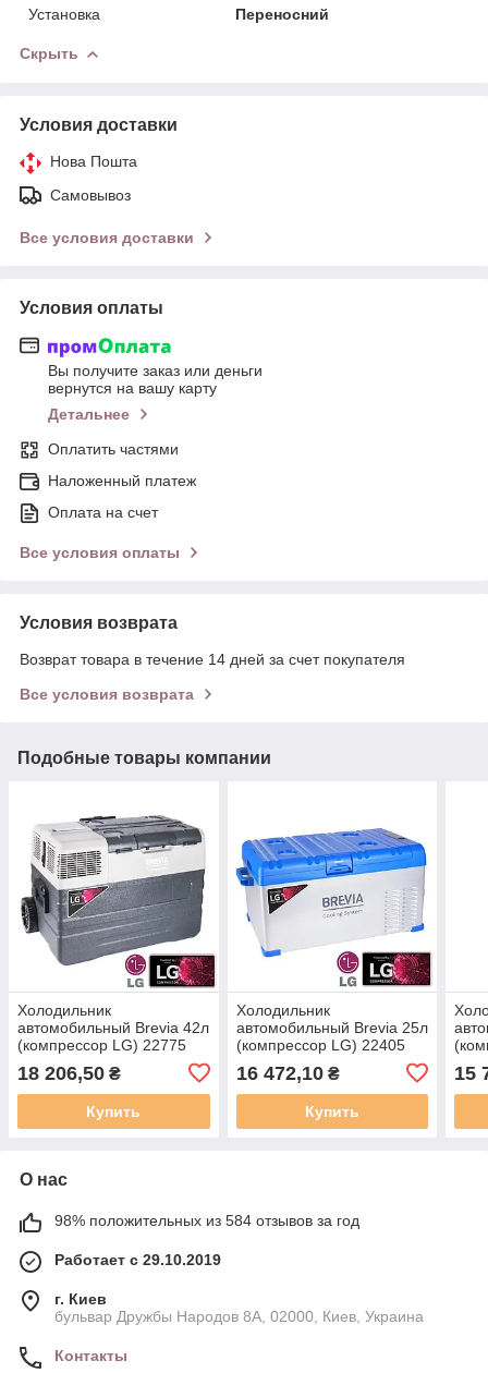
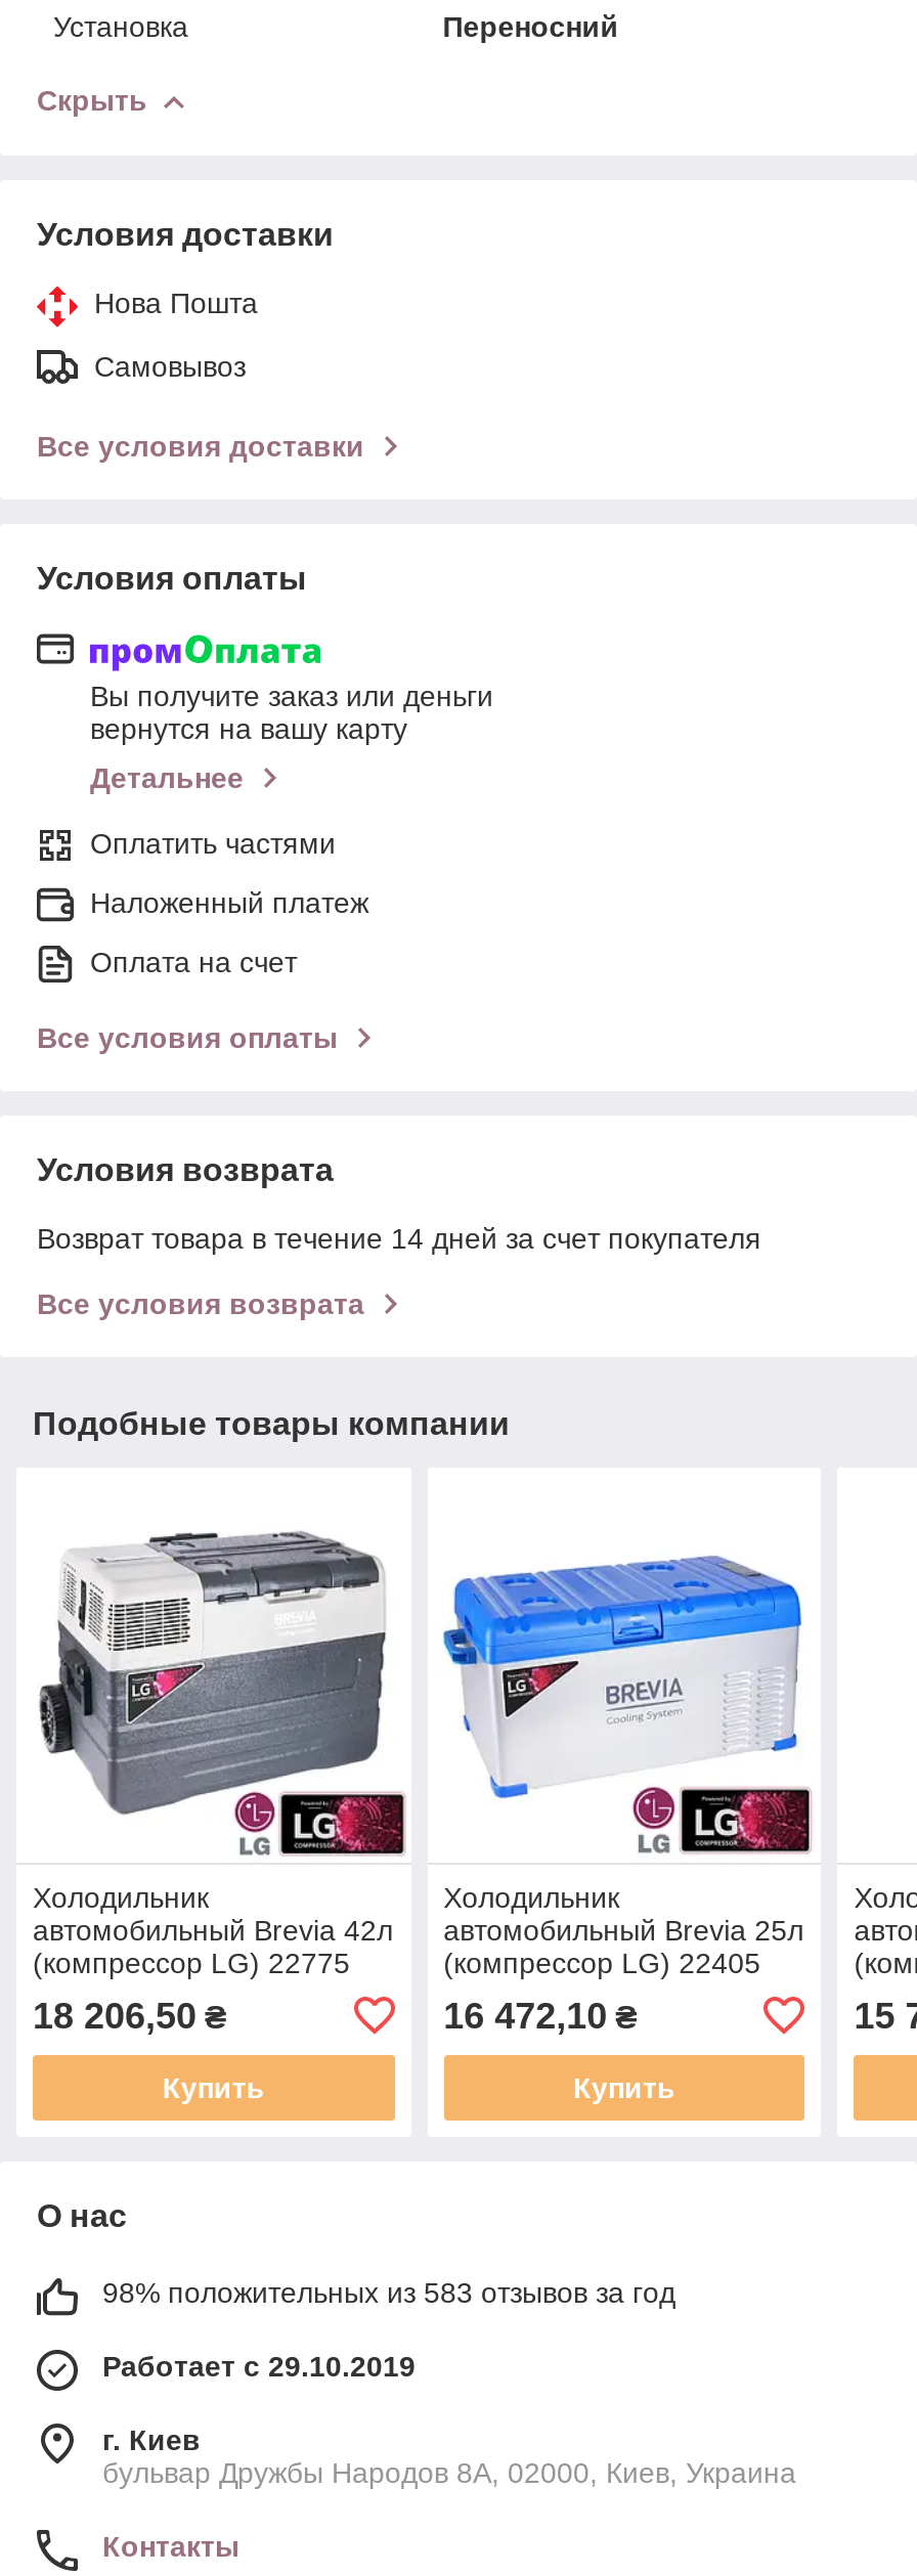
[54,1212,359,1229] 98% положительных из 584 отзывов за год -> [102,2276,675,2308] 98% положительных из 583 отзывов за год

